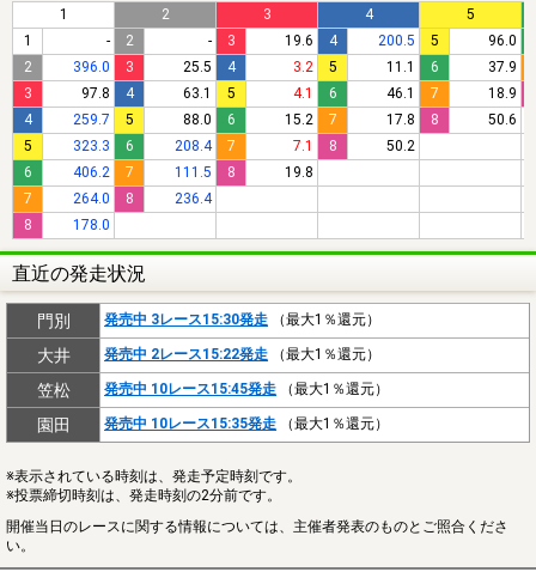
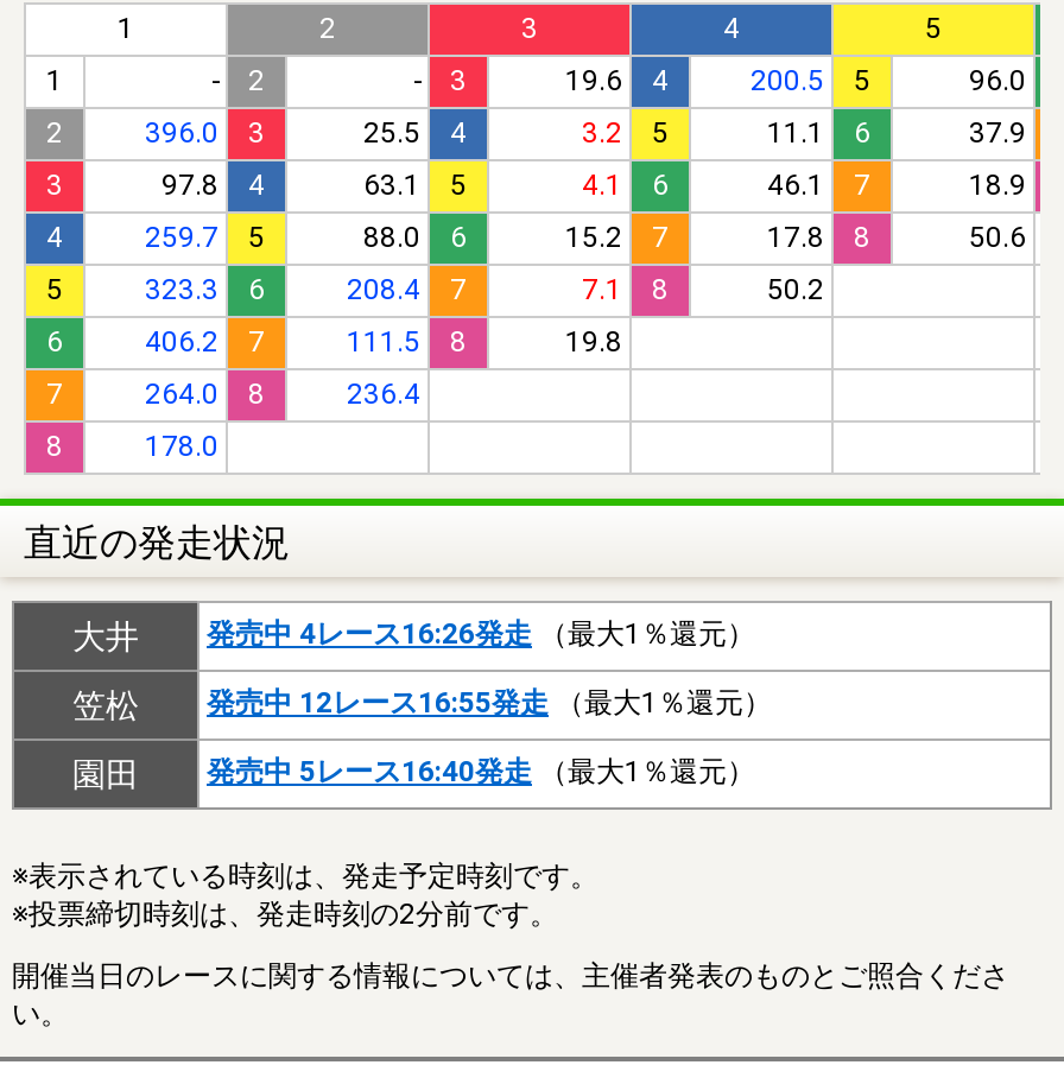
[36,311,380,330] 門別 | 発売中 3レース15:30発走（最大1％還元） -> none
[104,346,380,362] 発売中 2レース15:22発走（最大1％還元） -> [207,617,755,650] 発売中 4レース16:26発走（最大1％還元）
[104,380,389,397] 発売中 10レース15:45発走（最大1％還元） -> [207,686,772,719] 発売中 12レース16:55発走（最大1％還元）
[104,415,389,432] 発売中 10レース15:35発走（最大1％還元） -> [207,755,755,788] 発売中 5レース16:40発走（最大1％還元）

